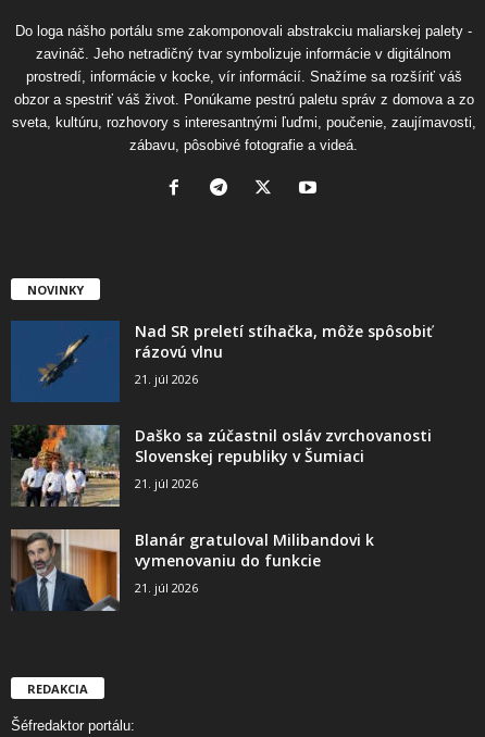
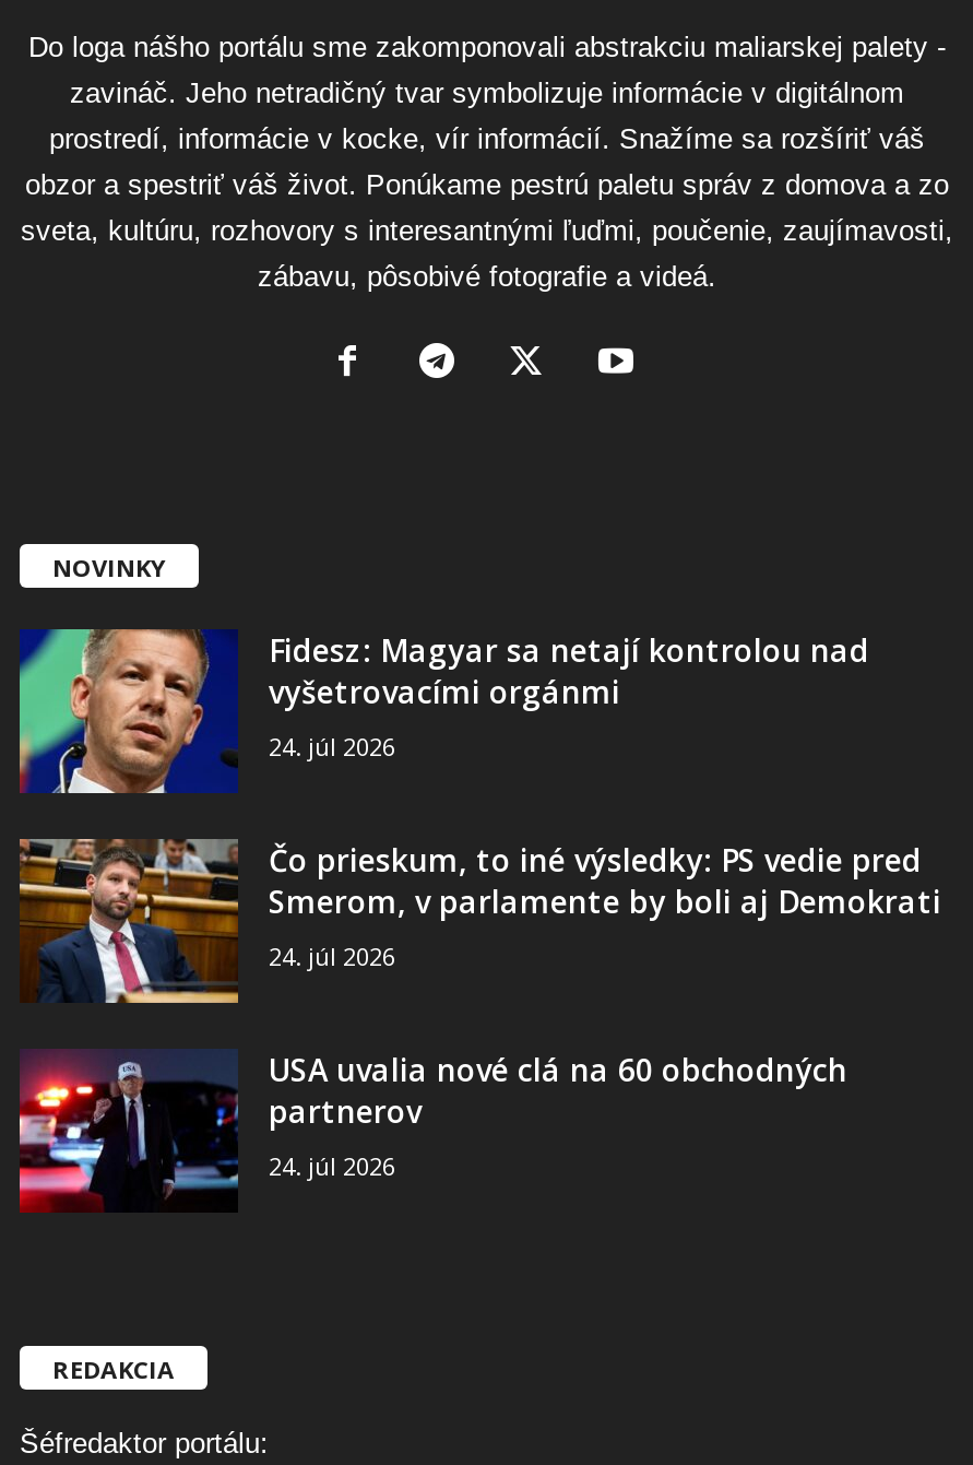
[11,321,433,403] [image] | Nad SR preletí stíhačka, môže spôsobiť | rázovú vlnu | 21. júl 2026 -> [17,628,869,796] [image] | Fidesz: Magyar sa netají kontrolou nad | vyšetrovacími orgánmi | 24. júl 2026
[11,424,432,508] [image] | Daško sa zúčastnil osláv zvrchovanosti | Slovenskej republiky v Šumiaci | 21. júl 2026 -> [17,836,941,1004] [image] | Čo prieskum, to iné výsledky: PS vedie pred | Smerom, v parlamente by boli aj Demokrati | 24. júl 2026
[10,528,374,612] [image] | Blanár gratuloval Milibandovi k | vymenovaniu do funkcie | 21. júl 2026 -> [17,1048,847,1214] [image] | USA uvalia nové clá na 60 obchodných | partnerov | 24. júl 2026

